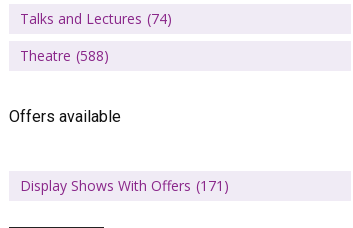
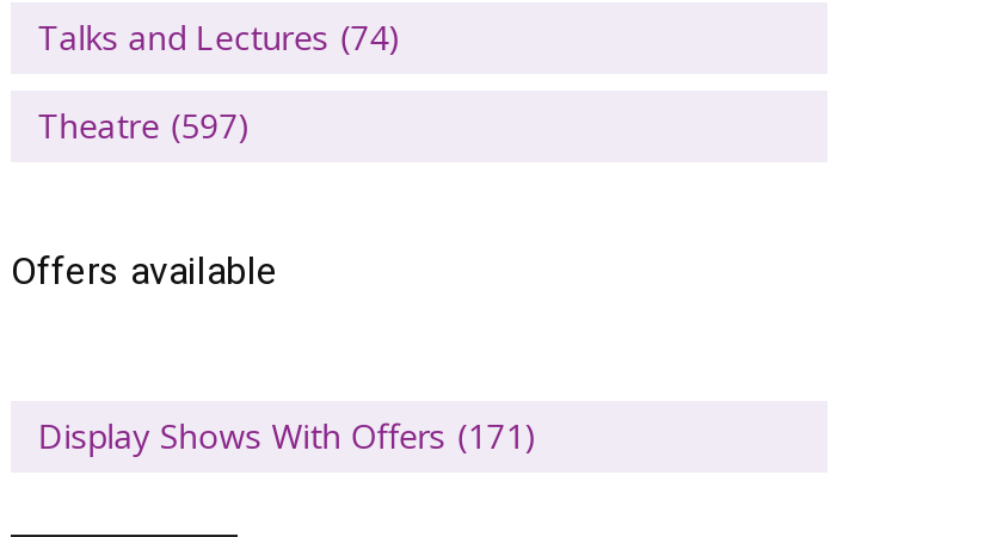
[20,46,109,65] Theatre (588) -> [37,102,250,147] Theatre (597)

